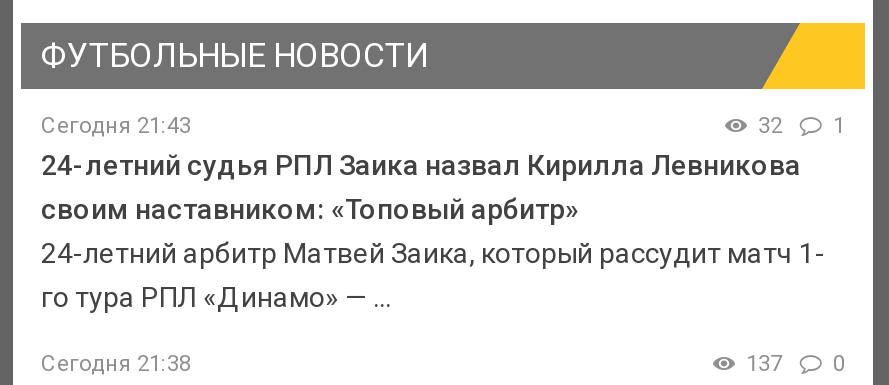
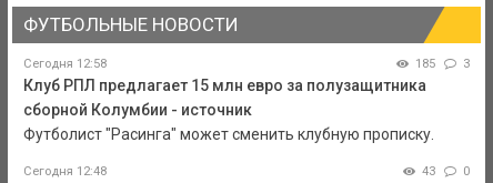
[41,113,845,313] Сегодня 21:43 | 32 | 1 | 24-летний судья РПЛ Заика назвал Кирилла Левникова | своим наставником: «Топовый арбитр» | 24-летний арбитр Матвей Заика, который рассудит матч 1- | го тура РПЛ «Динамо» — ... -> [23,57,470,143] Сегодня 12:58 | 185 | 3 | Клуб РПЛ предлагает 15 млн евро за полузащитника | сборной Колумбии - источник | Футболист "Расинга" может сменить клубную прописку.
[41,351,788,377] Сегодня 21:38 | 137 -> [23,164,438,179] Сегодня 12:48 | 43

